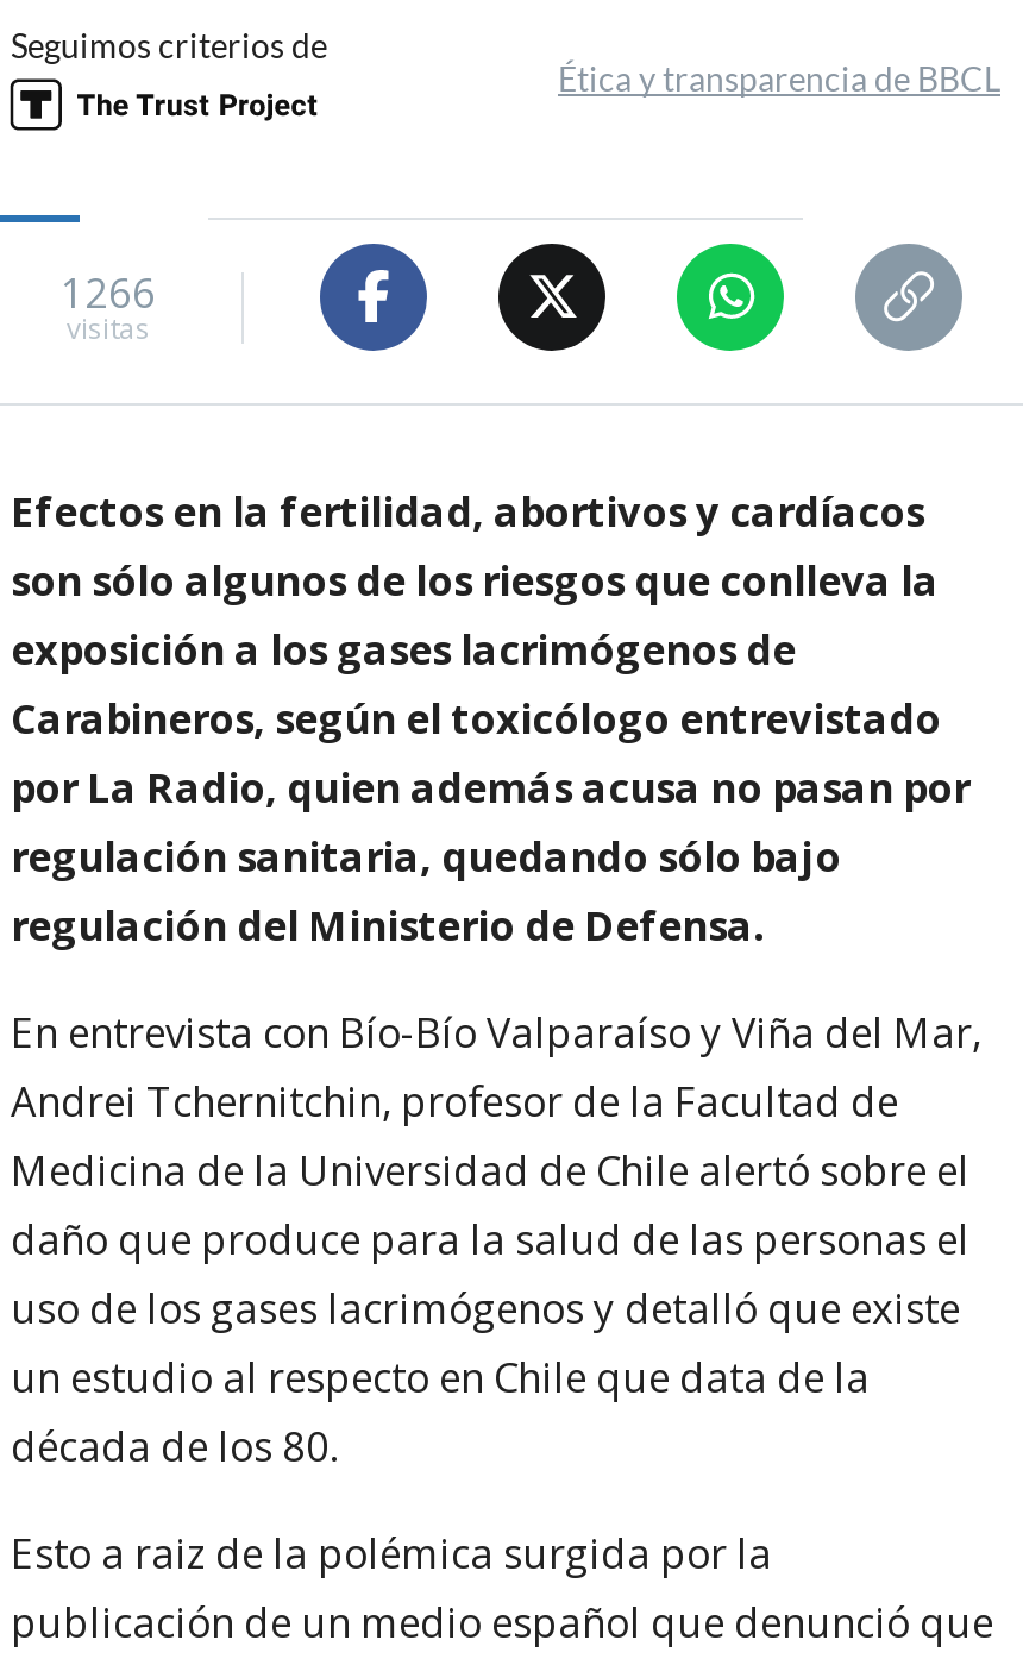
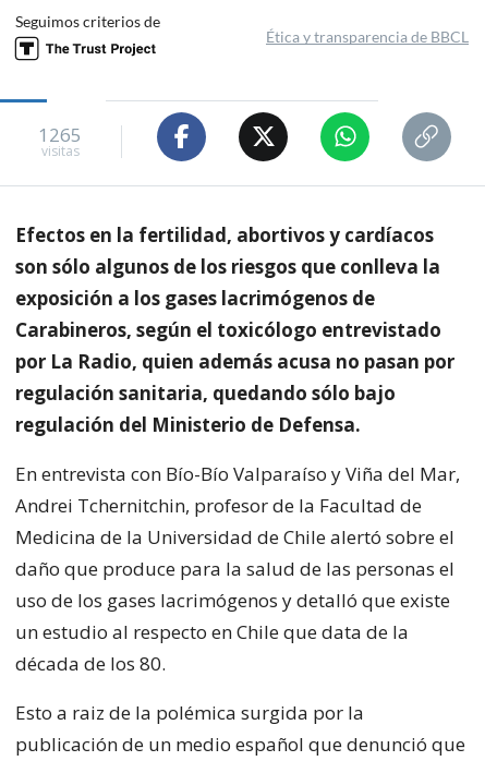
[61,266,156,321] 1266 -> [38,122,82,148] 1265

